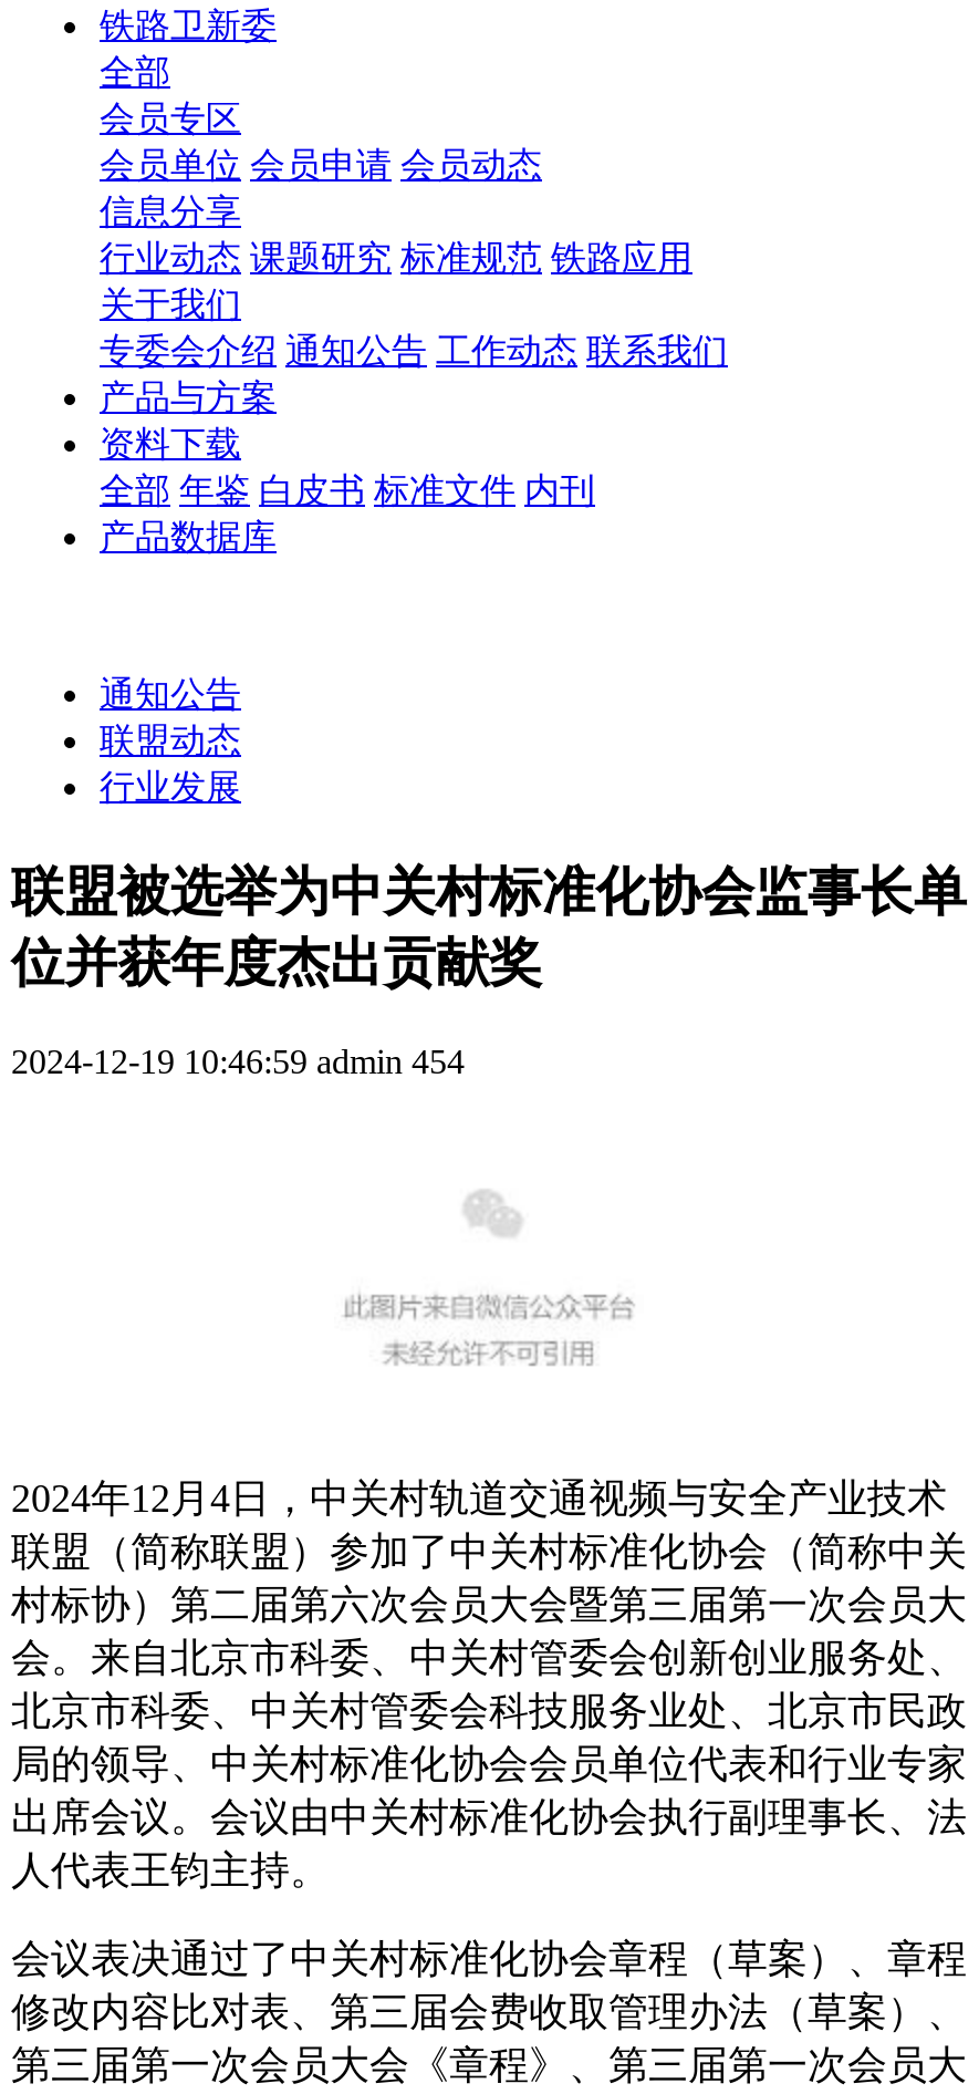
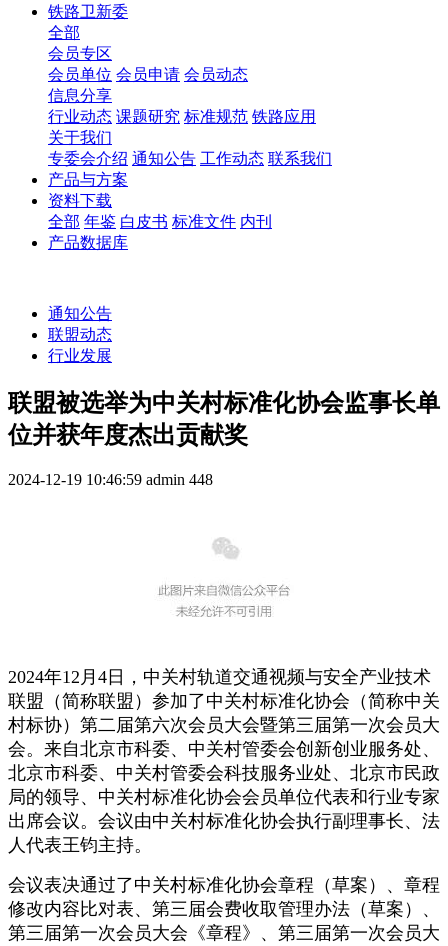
[11,1042,465,1080] 2024-12-19 10:46:59 admin 454 -> [8,471,213,488] 2024-12-19 10:46:59 admin 448

